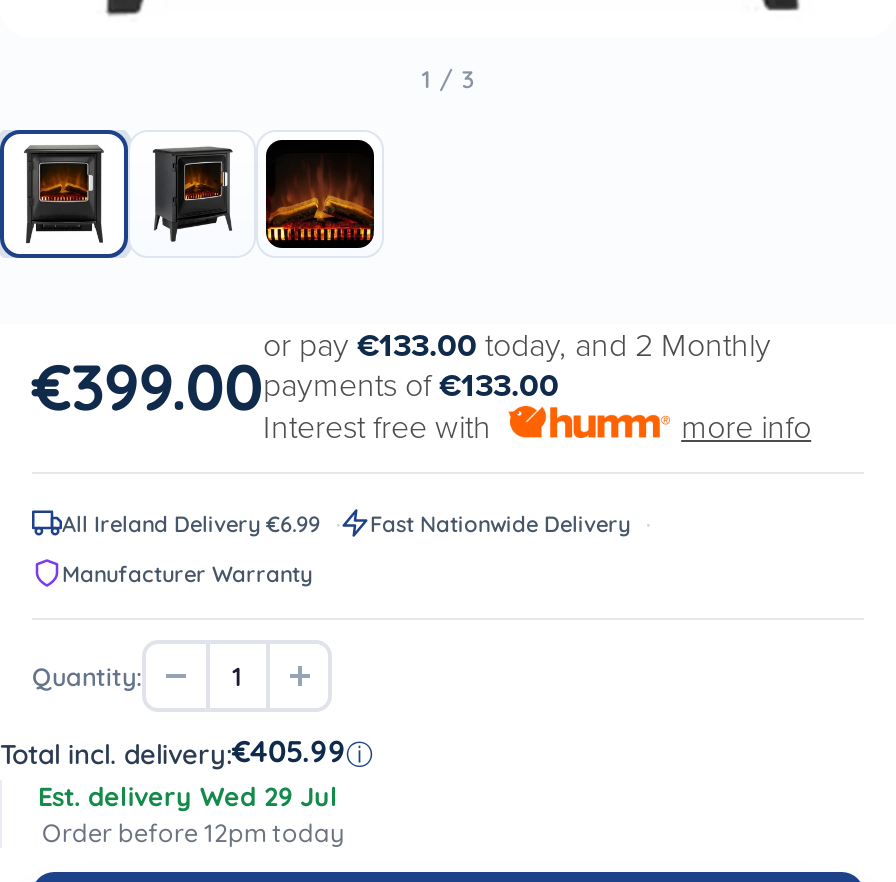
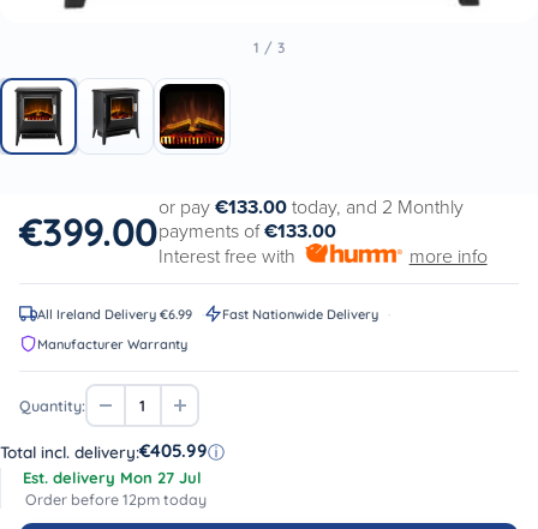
[38,780,338,812] Est. delivery Wed 29 Jul -> [23,468,202,487] Est. delivery Mon 27 Jul

